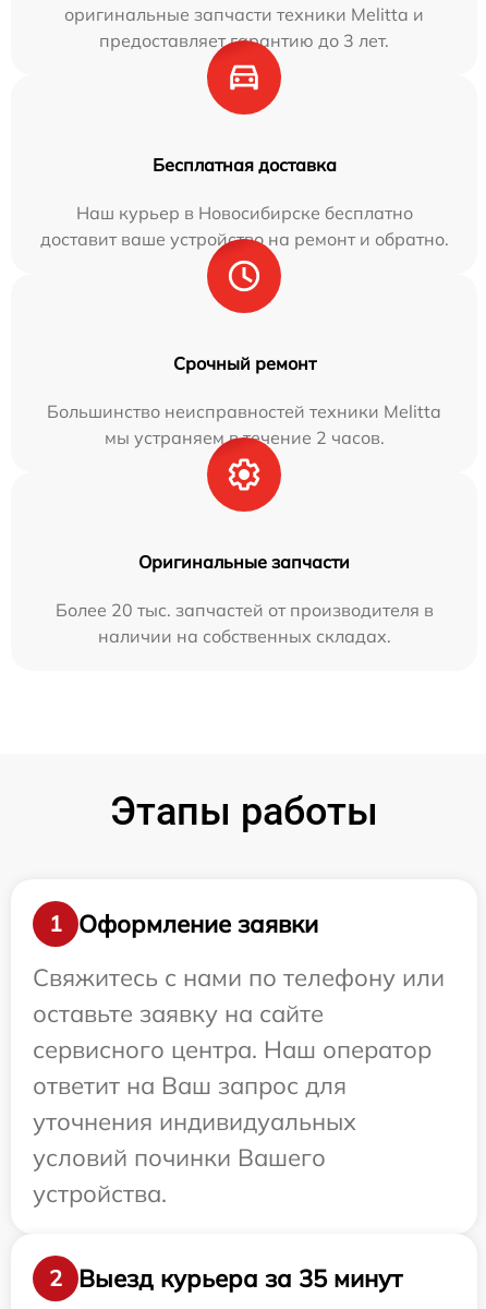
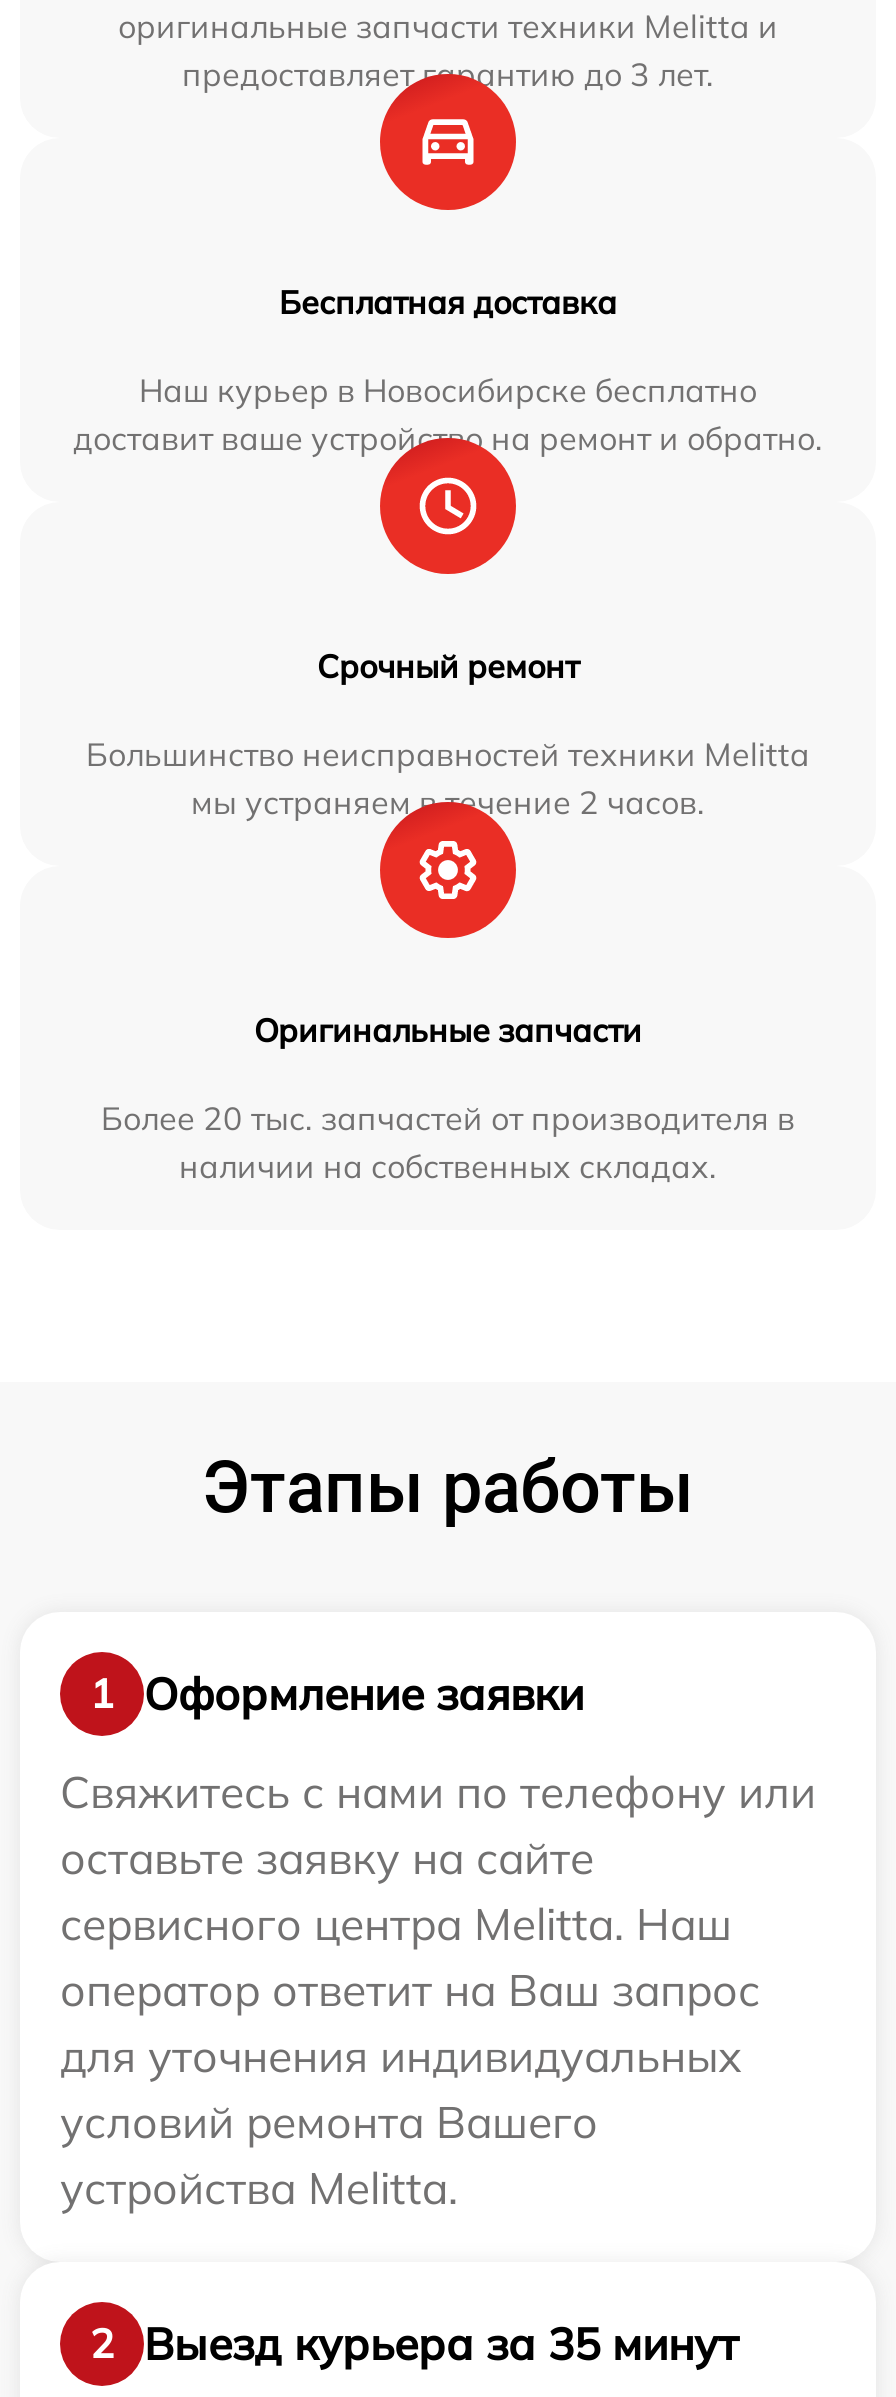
[33,1034,432,1209] сервисного центра. Наш оператор | ответит на Ваш запрос для | уточнения индивидуальных | условий починки Вашего | устройства. -> [60,1896,760,2216] сервисного центра Melitta. Наш | оператор ответит на Ваш запрос | для уточнения индивидуальных | условий ремонта Вашего | устройства Melitta.

